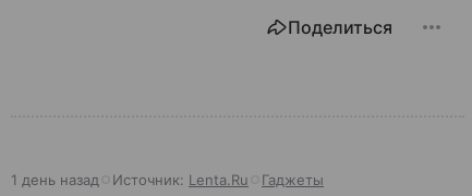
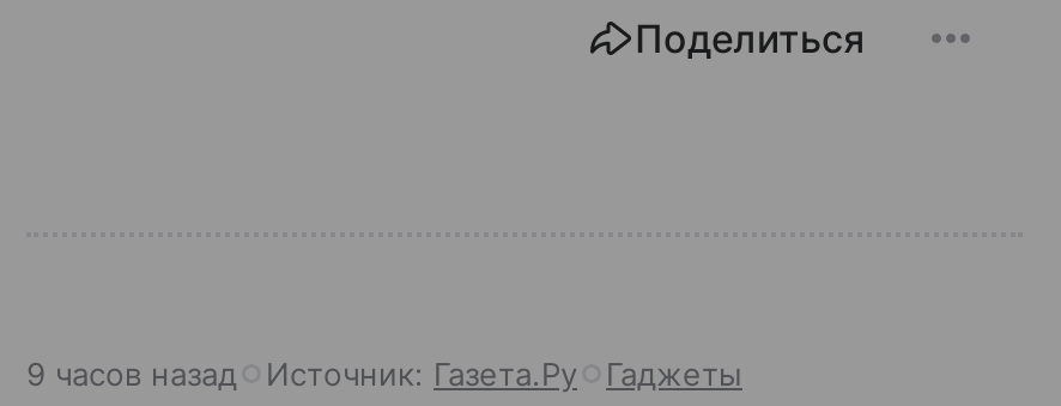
[11,171,99,188] 1 день назад -> [26,355,237,393] 9 часов назад
[112,171,249,188] Источник: Lenta.Ru -> [266,355,577,393] Источник: Газета.Ру

